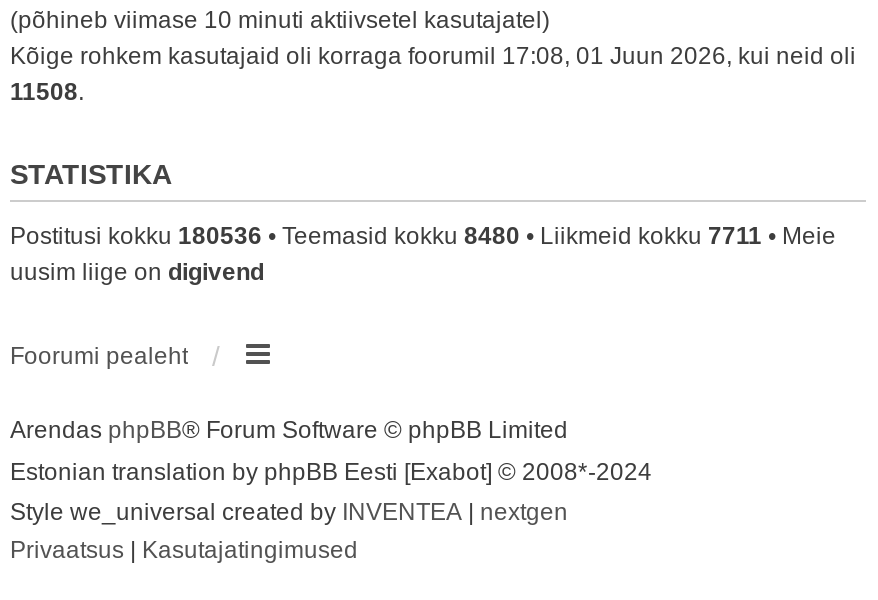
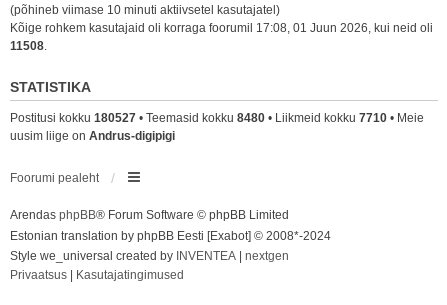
[10,221,836,249] Postitusi kokku 180536 • Teemasid kokku 8480 • Liikmeid kokku 7711 • Meie -> [10,110,424,124] Postitusi kokku 180527 • Teemasid kokku 8480 • Liikmeid kokku 7710 • Meie
[10,257,264,285] uusim liige on digivend -> [10,128,175,142] uusim liige on Andrus-digipigi

